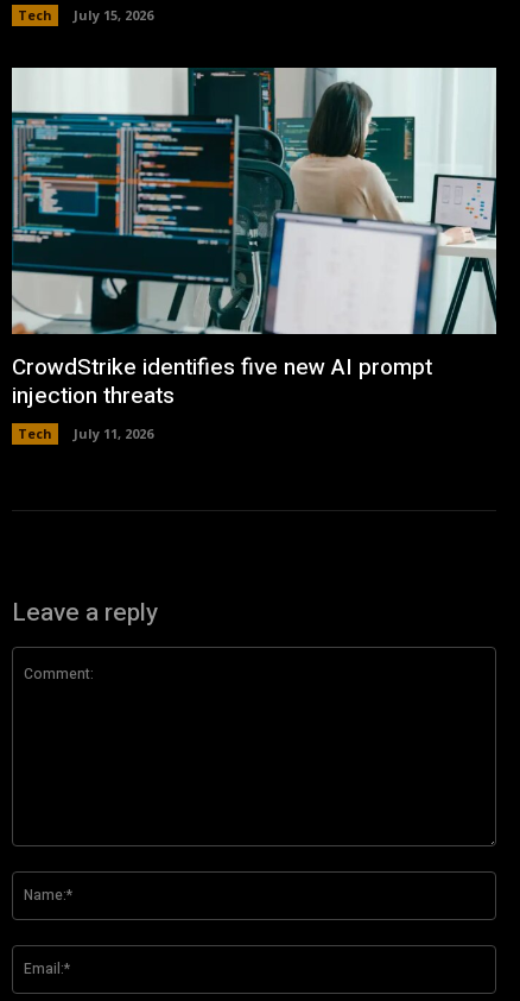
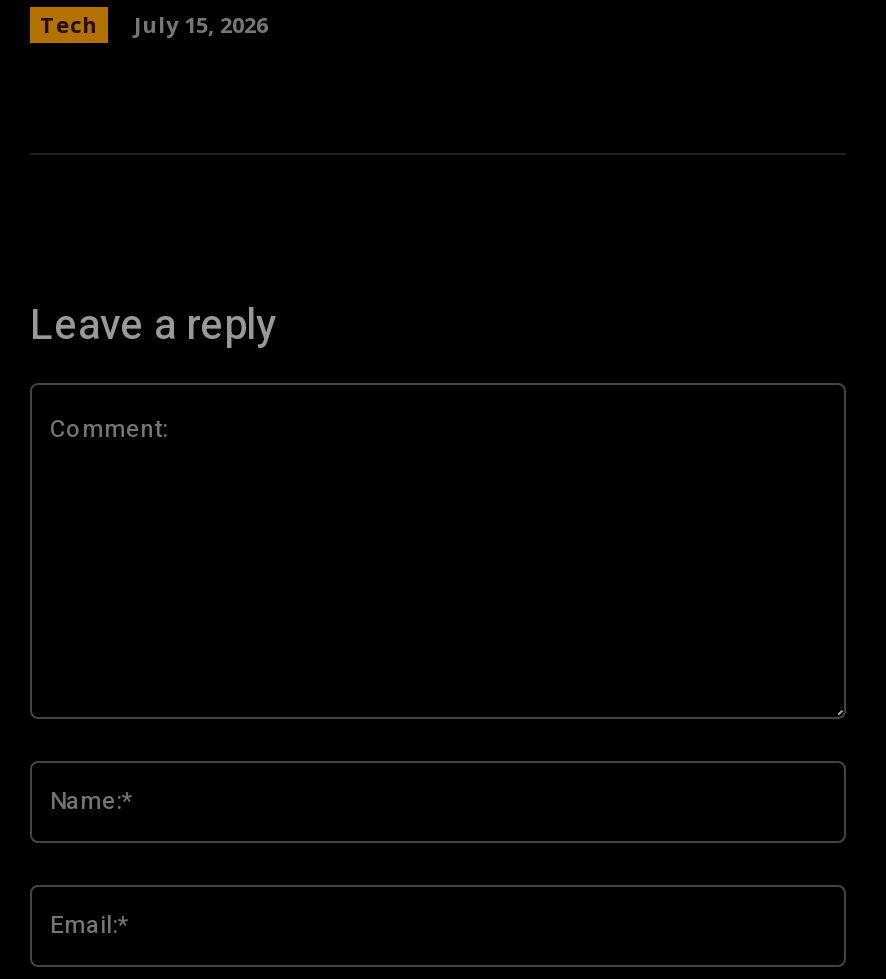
[11,67,497,443] [image] | CrowdStrike identifies five new AI prompt | injection threats | Tech | July 11, 2026 -> none

